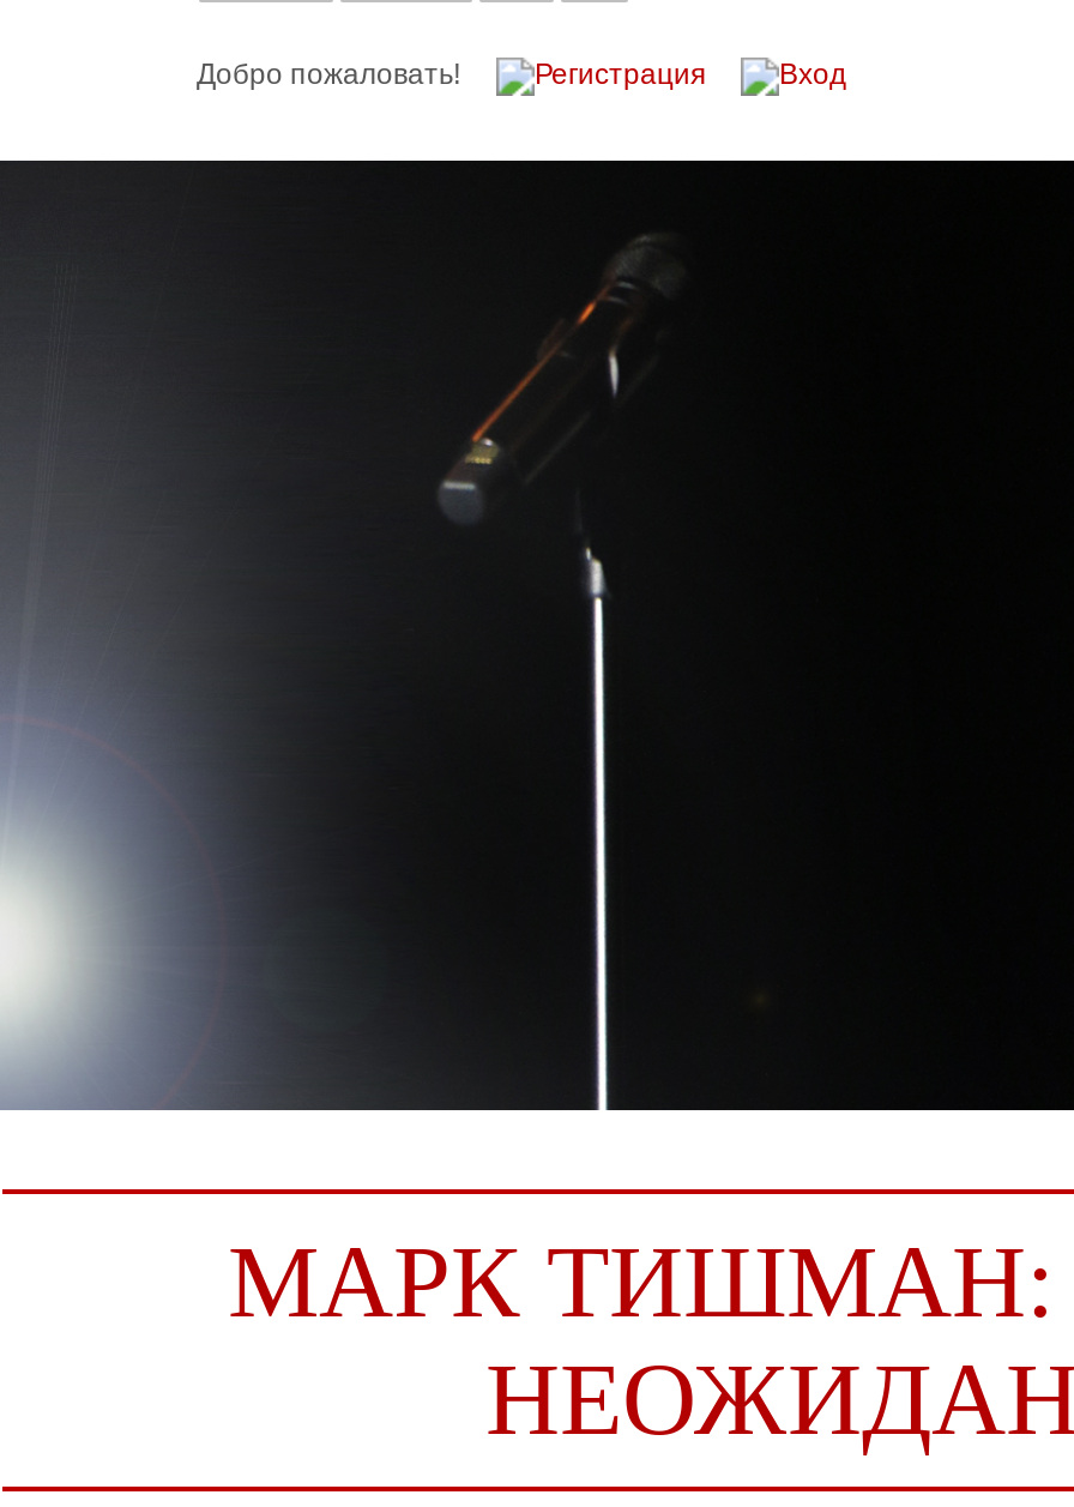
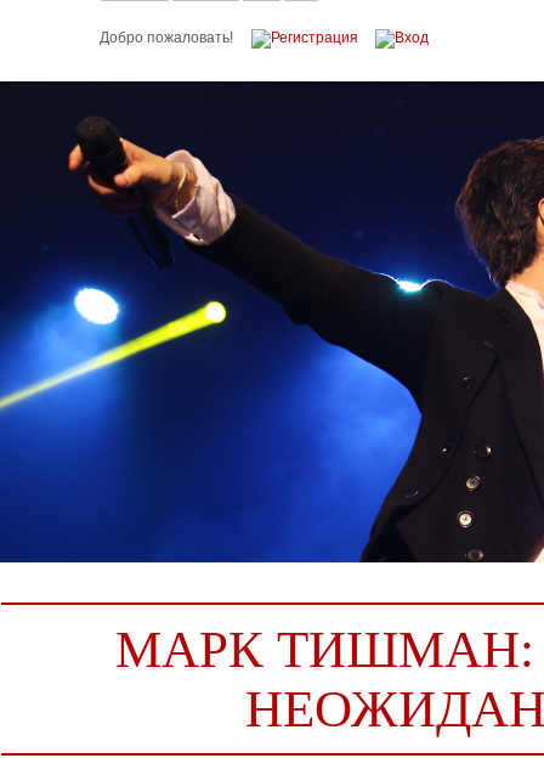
[7,165,1067,1113] [image] -> [4,83,540,564] [image]

